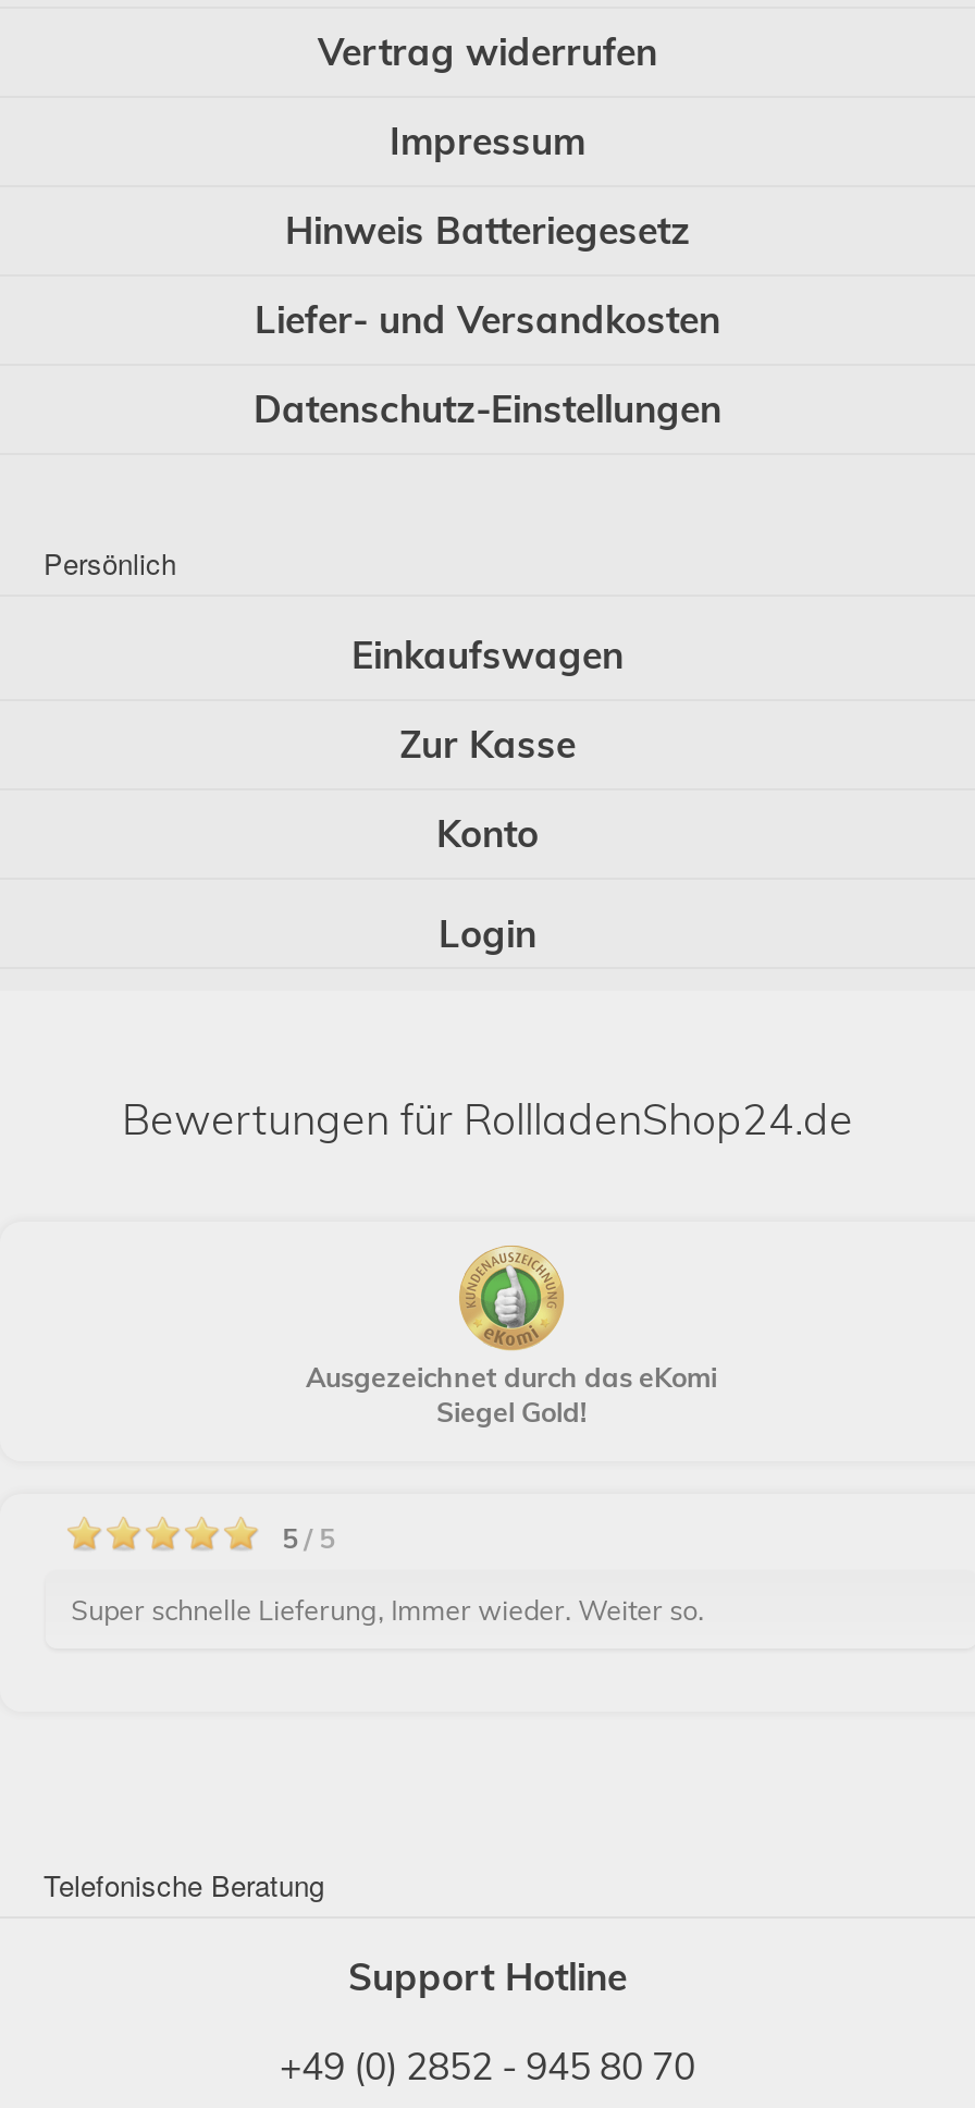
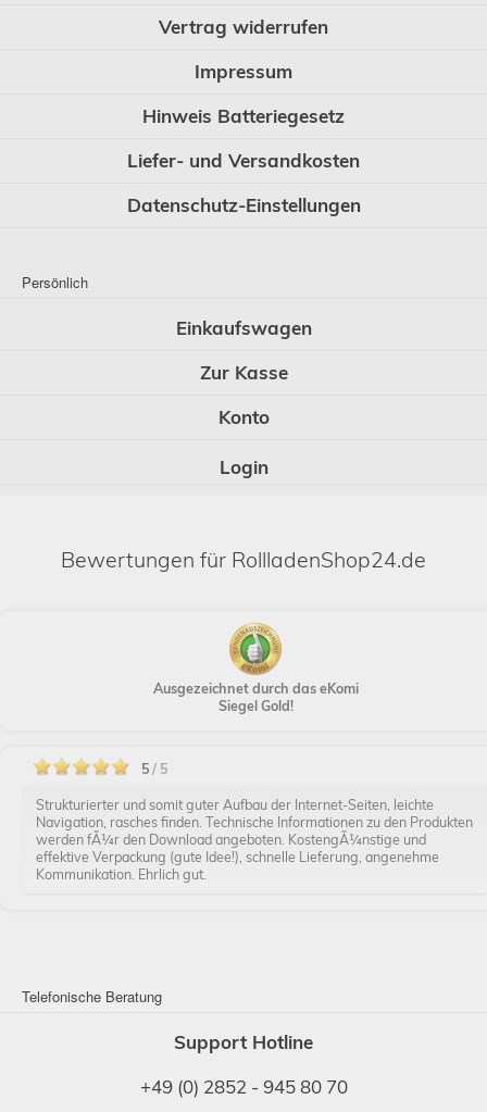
[71,1592,704,1627] Super schnelle Lieferung, Immer wieder. Weiter so. -> [36,796,473,883] Strukturierter und somit guter Aufbau der Internet-Seiten, leichte | Navigation, rasches finden. Technische Informationen zu den Produkten | werden fÃ¼r den Download angeboten. KostengÃ¼nstige und | effektive Verpackung (gute Idee!), schnelle Lieferung, angenehme | Kommunikation. Ehrlich gut.

